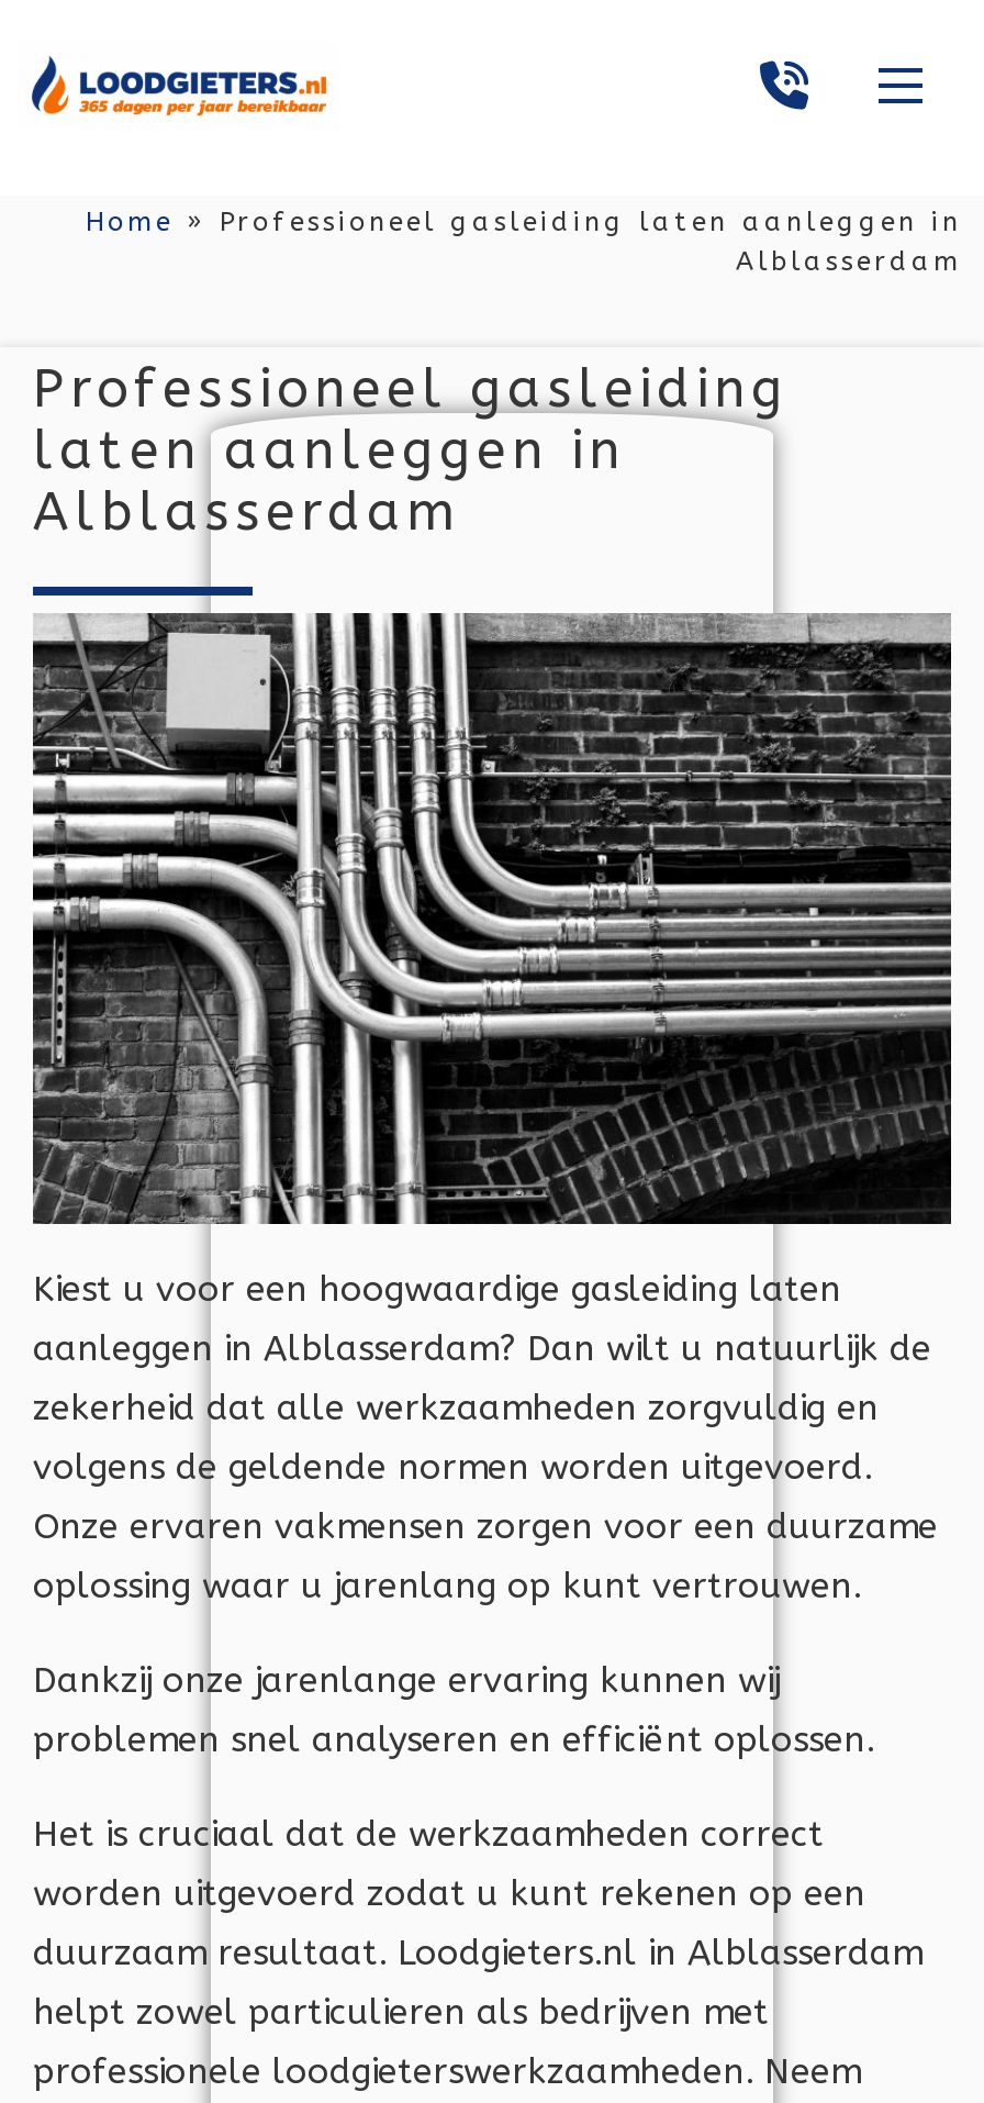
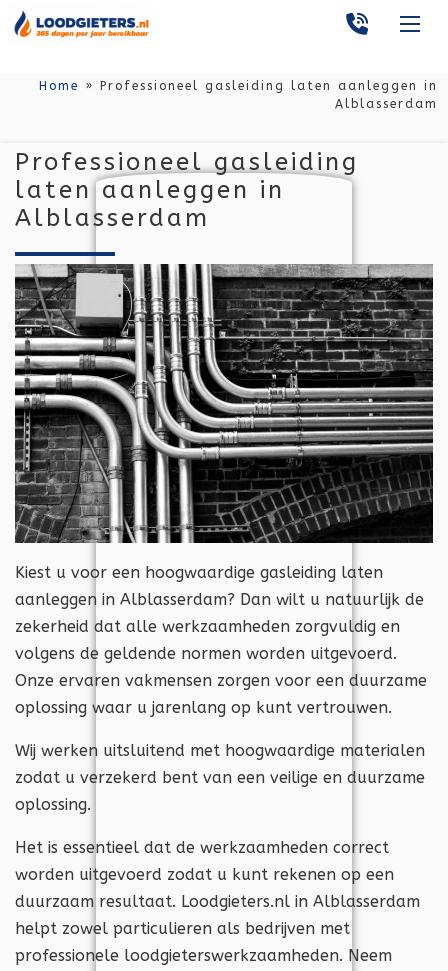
[33,1660,874,1761] Dankzij onze jarenlange ervaring kunnen wij | problemen snel analyseren en efficiënt oplossen. -> [15,741,425,814] Wij werken uitsluitend met hoogwaardige materialen | zodat u verzekerd bent van een veilige en duurzame | oplossing.
[33,1814,824,1856] Het is cruciaal dat de werkzaamheden correct -> [15,838,389,857] Het is essentieel dat de werkzaamheden correct

